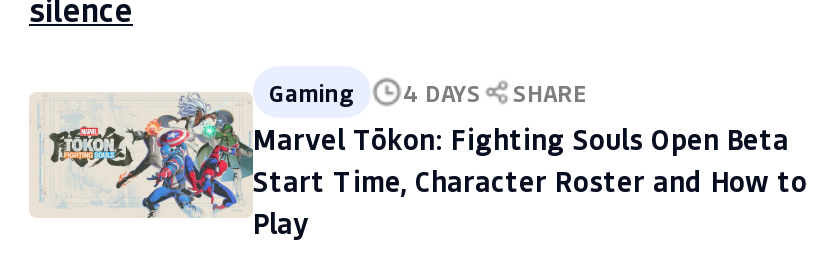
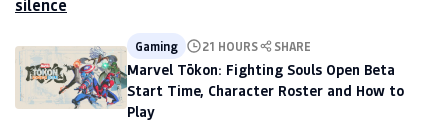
[269,77,587,109] Gaming 4 DAYS SHARE -> [135,38,311,54] Gaming 21 HOURS SHARE

